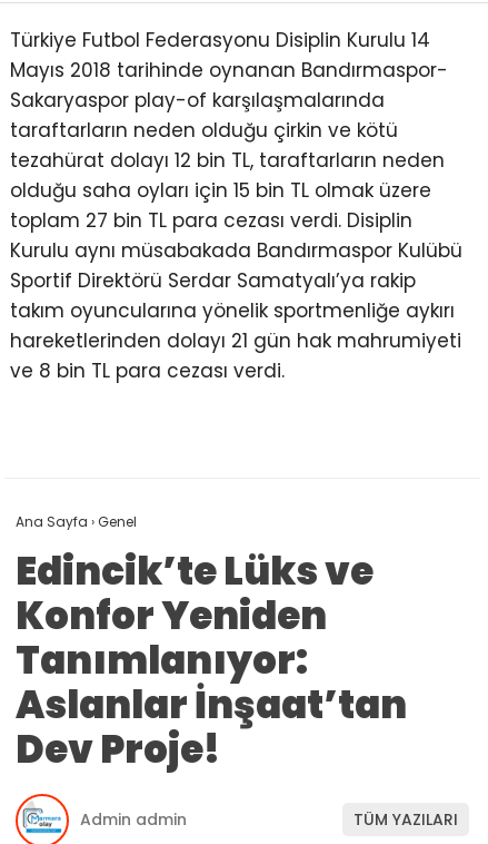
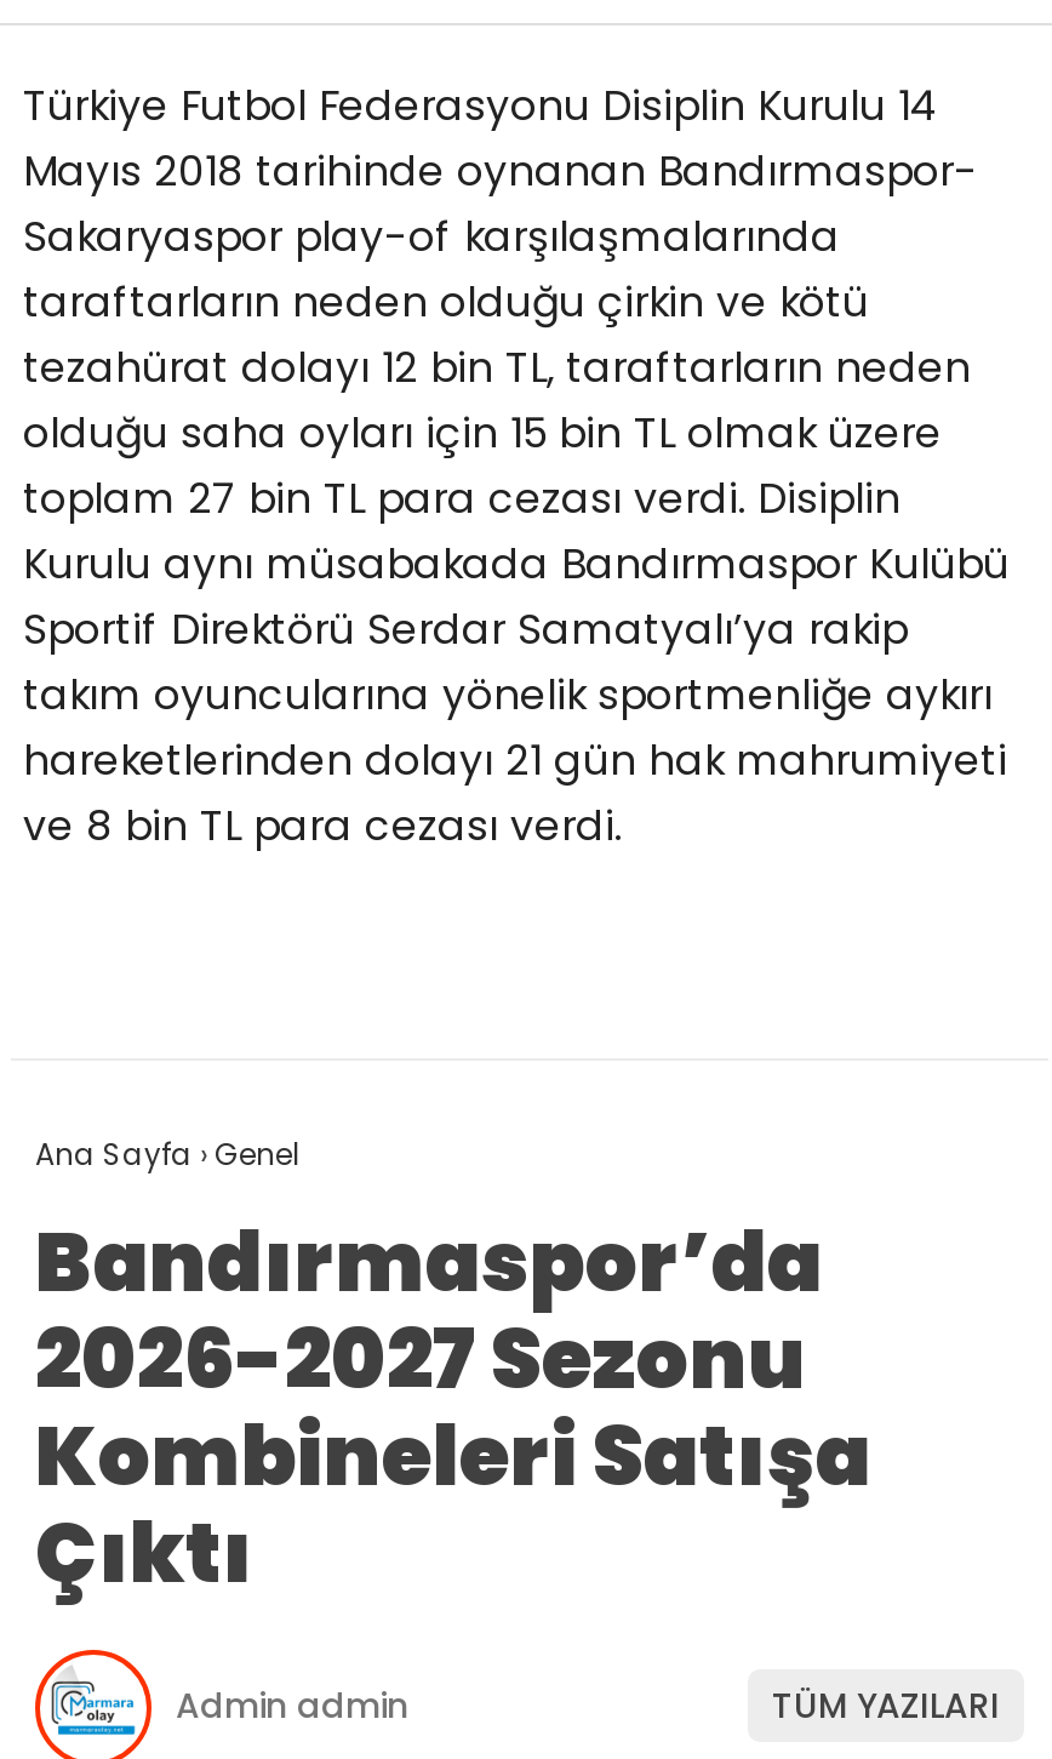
[16,544,407,776] Edincik’te Lüks ve | Konfor Yeniden | Tanımlanıyor: | Aslanlar İnşaat’tan | Dev Proje! -> [35,1203,871,1611] Bandırmaspor’da | 2026-2027 Sezonu | Kombineleri Satışa | Çıktı

